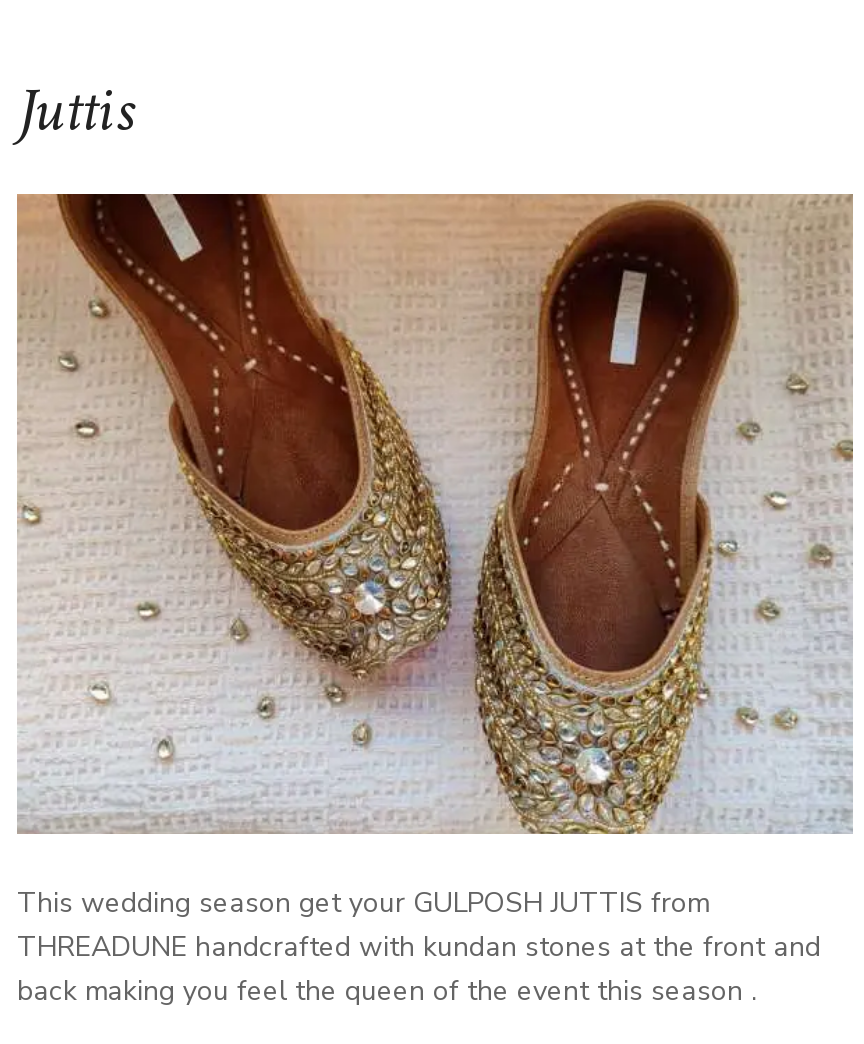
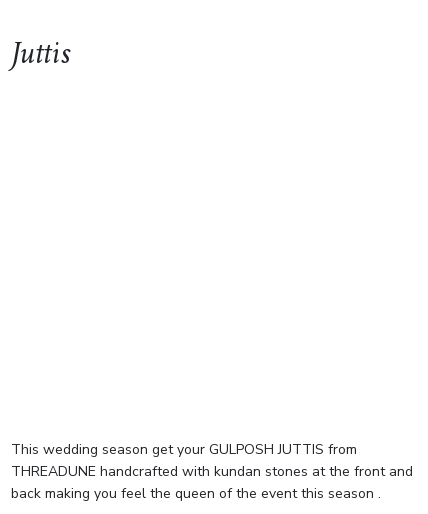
[15,192,855,836] [image] -> none

